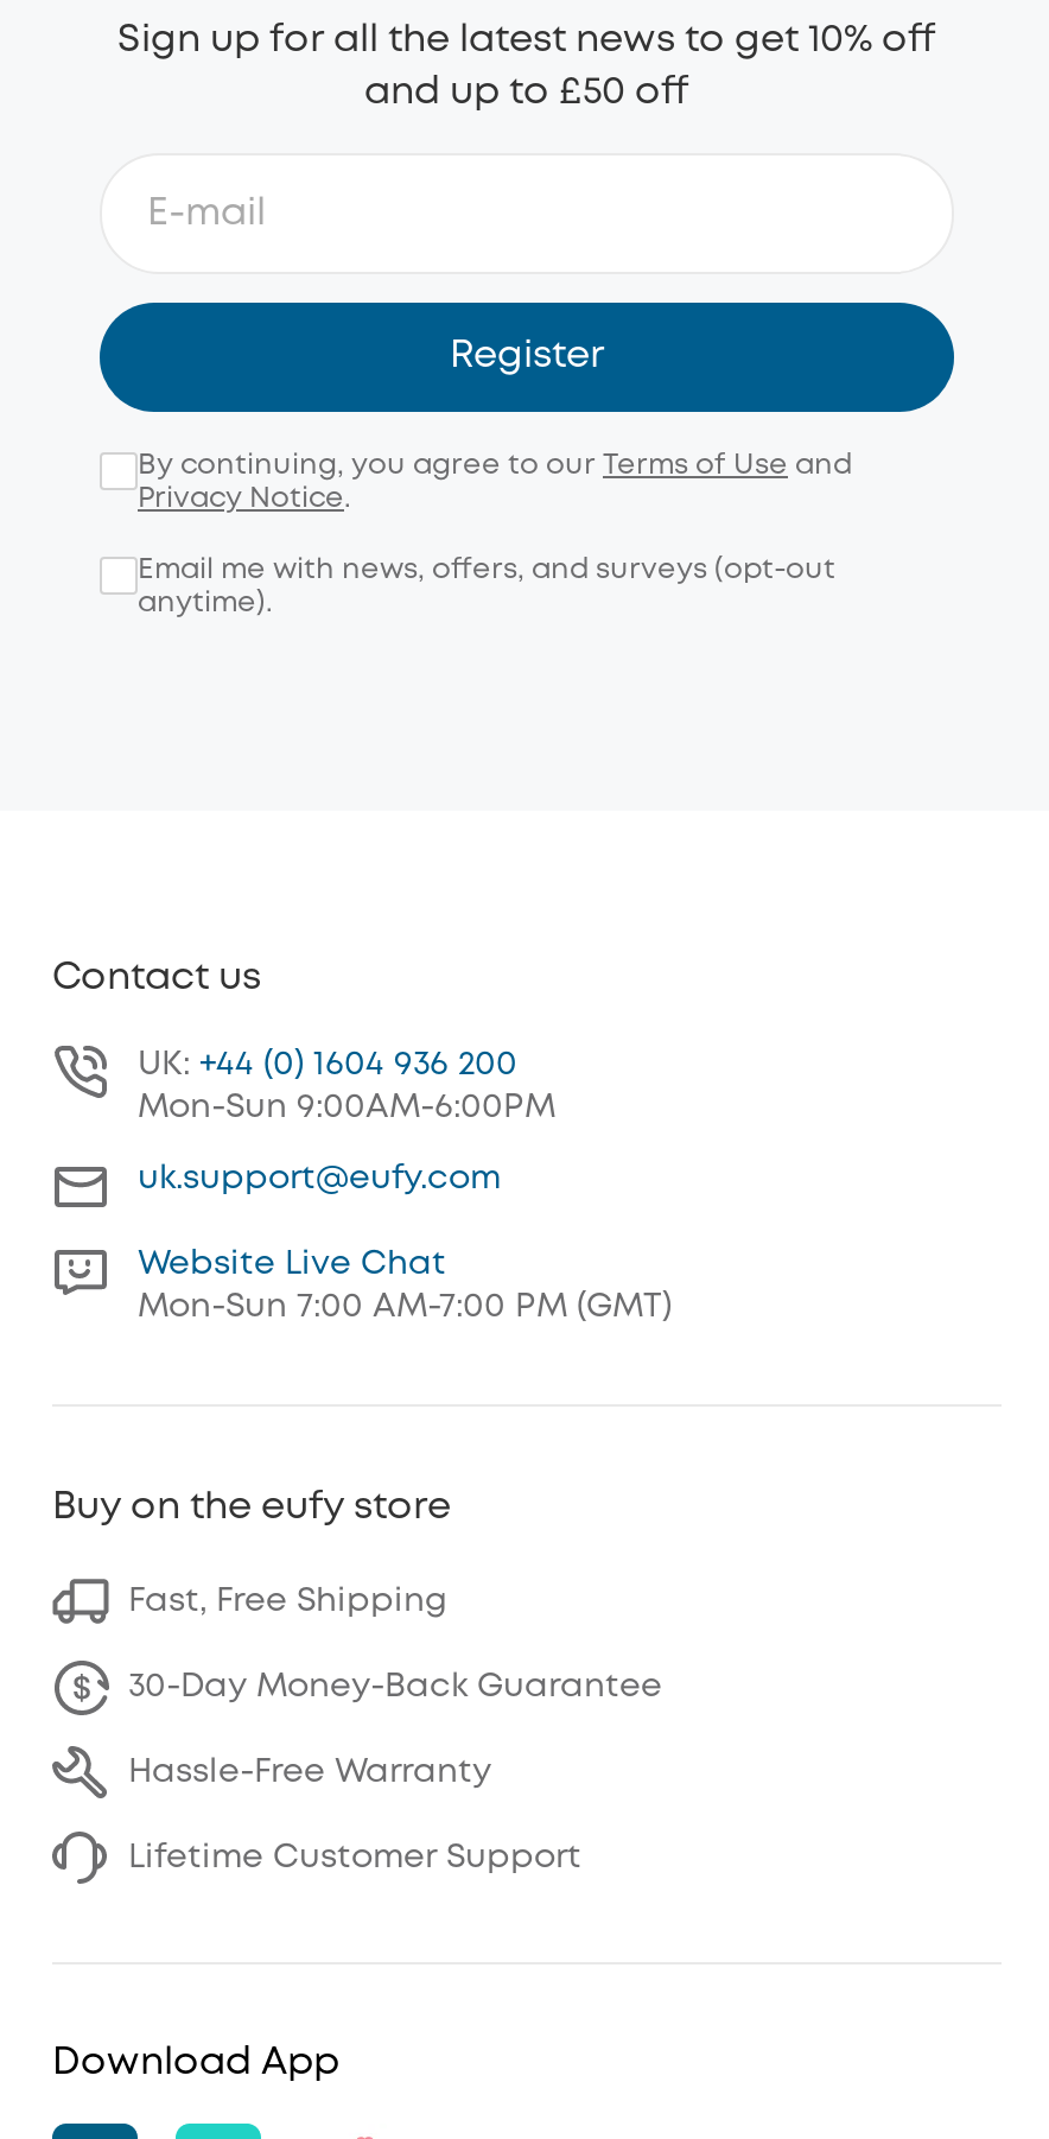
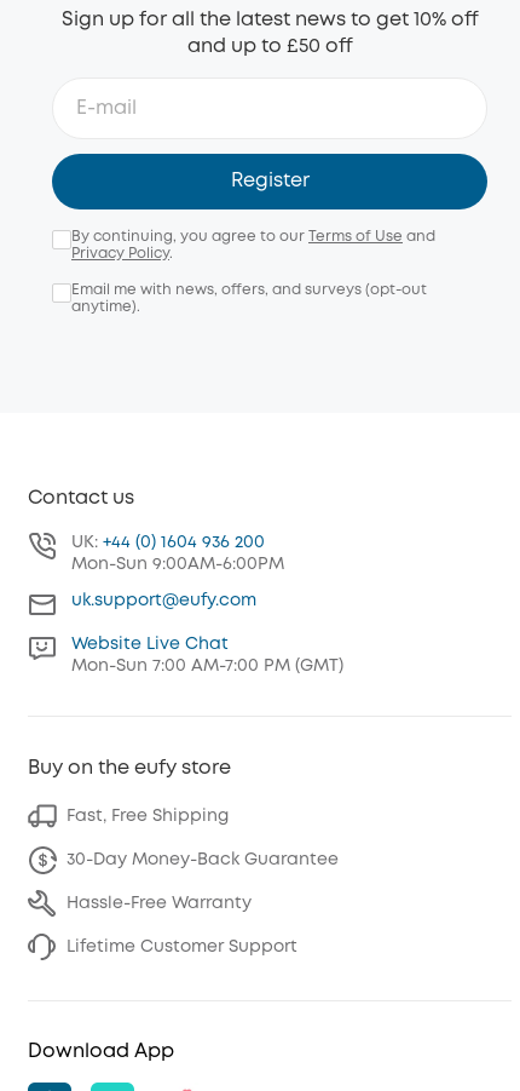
[138,484,351,510] Privacy Notice. -> [71,247,173,260] Privacy Policy.

